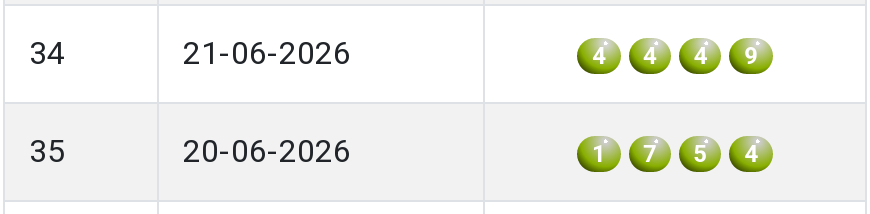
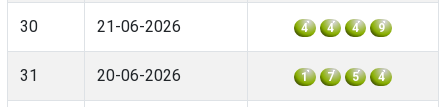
[29,34,65,72] 34 -> [20,17,38,36] 30
[29,132,65,170] 35 -> [20,66,38,85] 31

